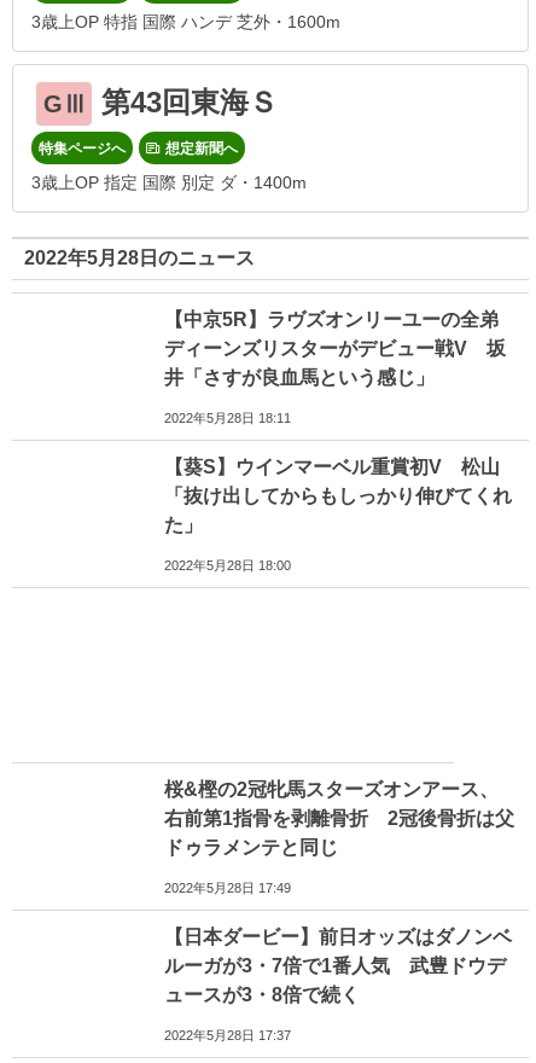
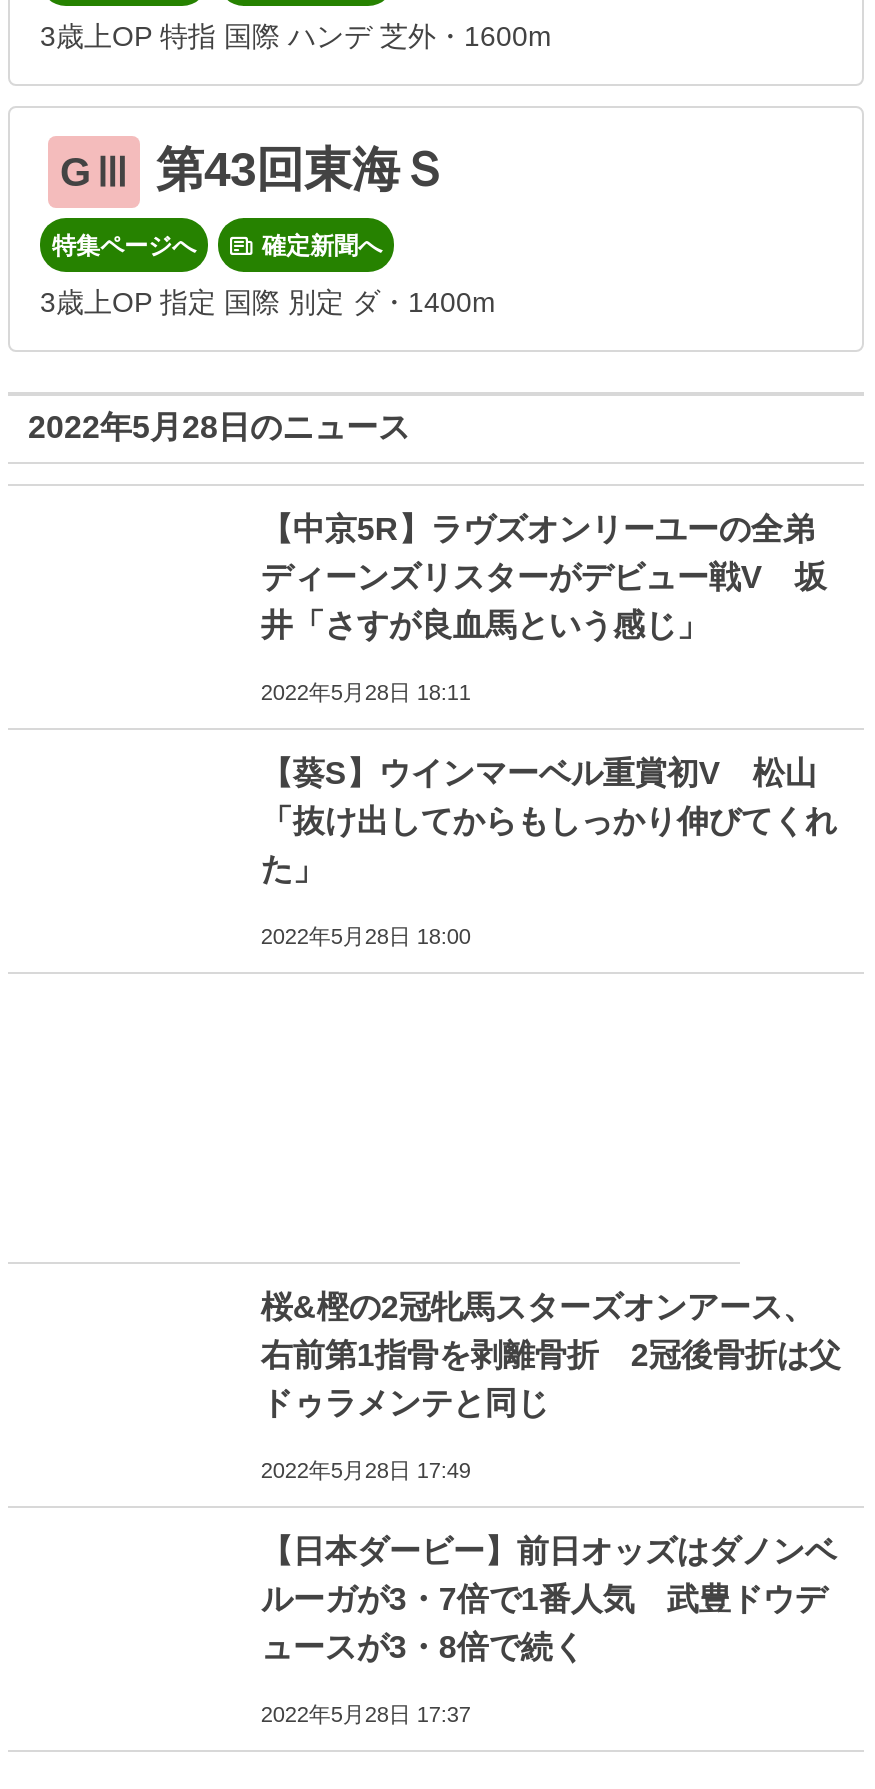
[165,140,238,156] 想定新聞へ -> [262,231,382,259] 確定新聞へ

